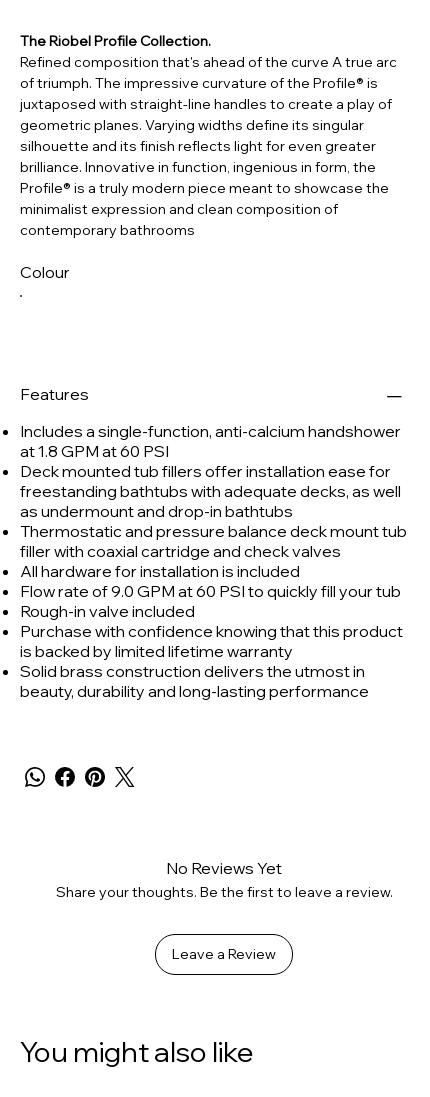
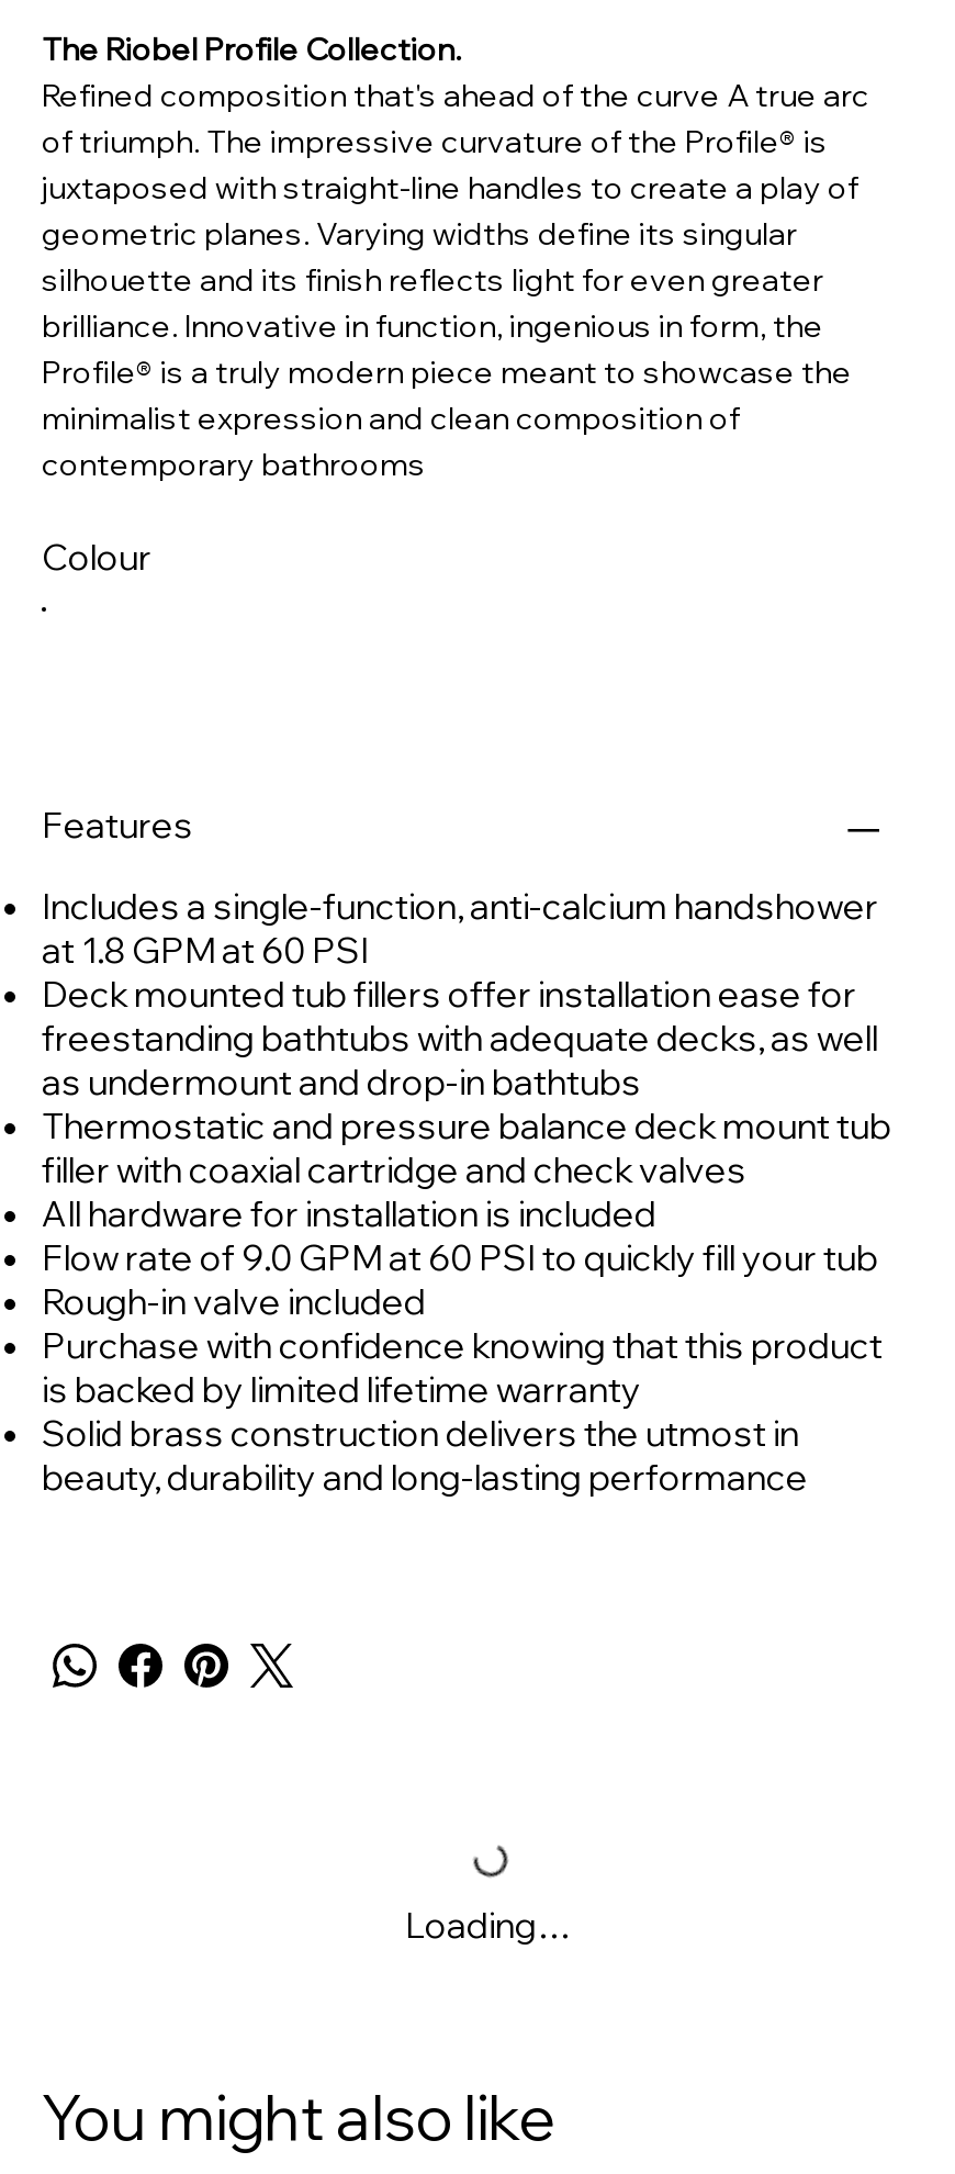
[55,858,392,963] No Reviews Yet | Share your thoughts. Be the first to leave a review. | Leave a Review -> [405,1903,574,1947] Loading…

